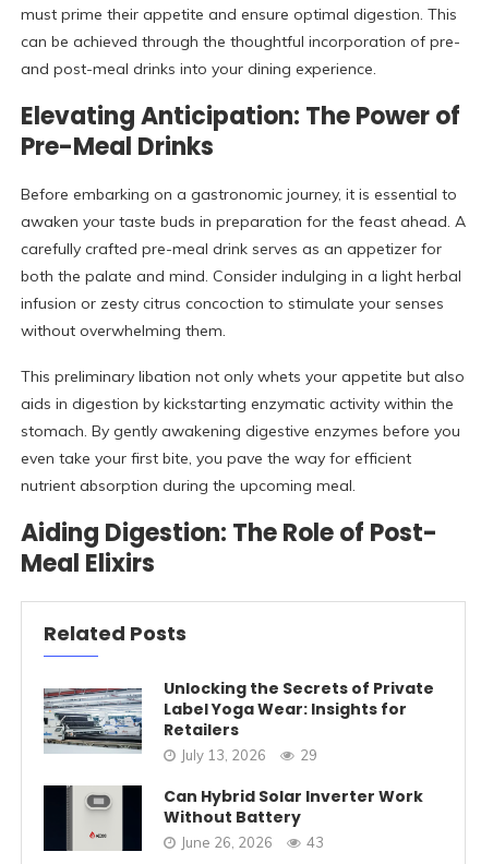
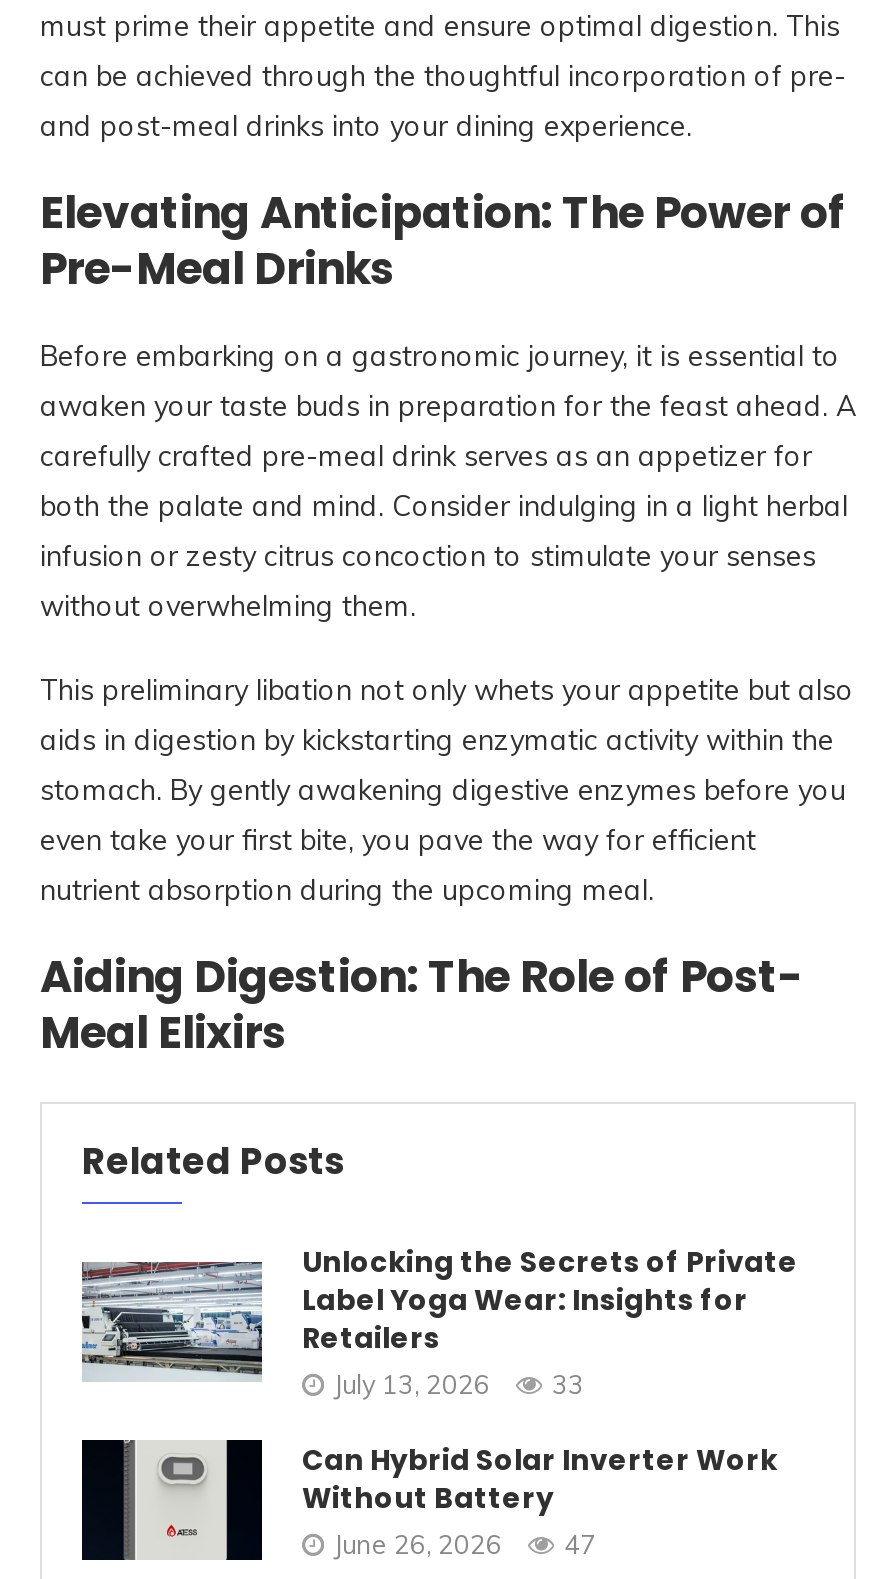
[181,747,317,764] July 13, 2026 29 -> [334,1369,584,1401] July 13, 2026 33
[181,833,324,851] June 26, 2026 43 -> [334,1528,596,1560] June 26, 2026 47

